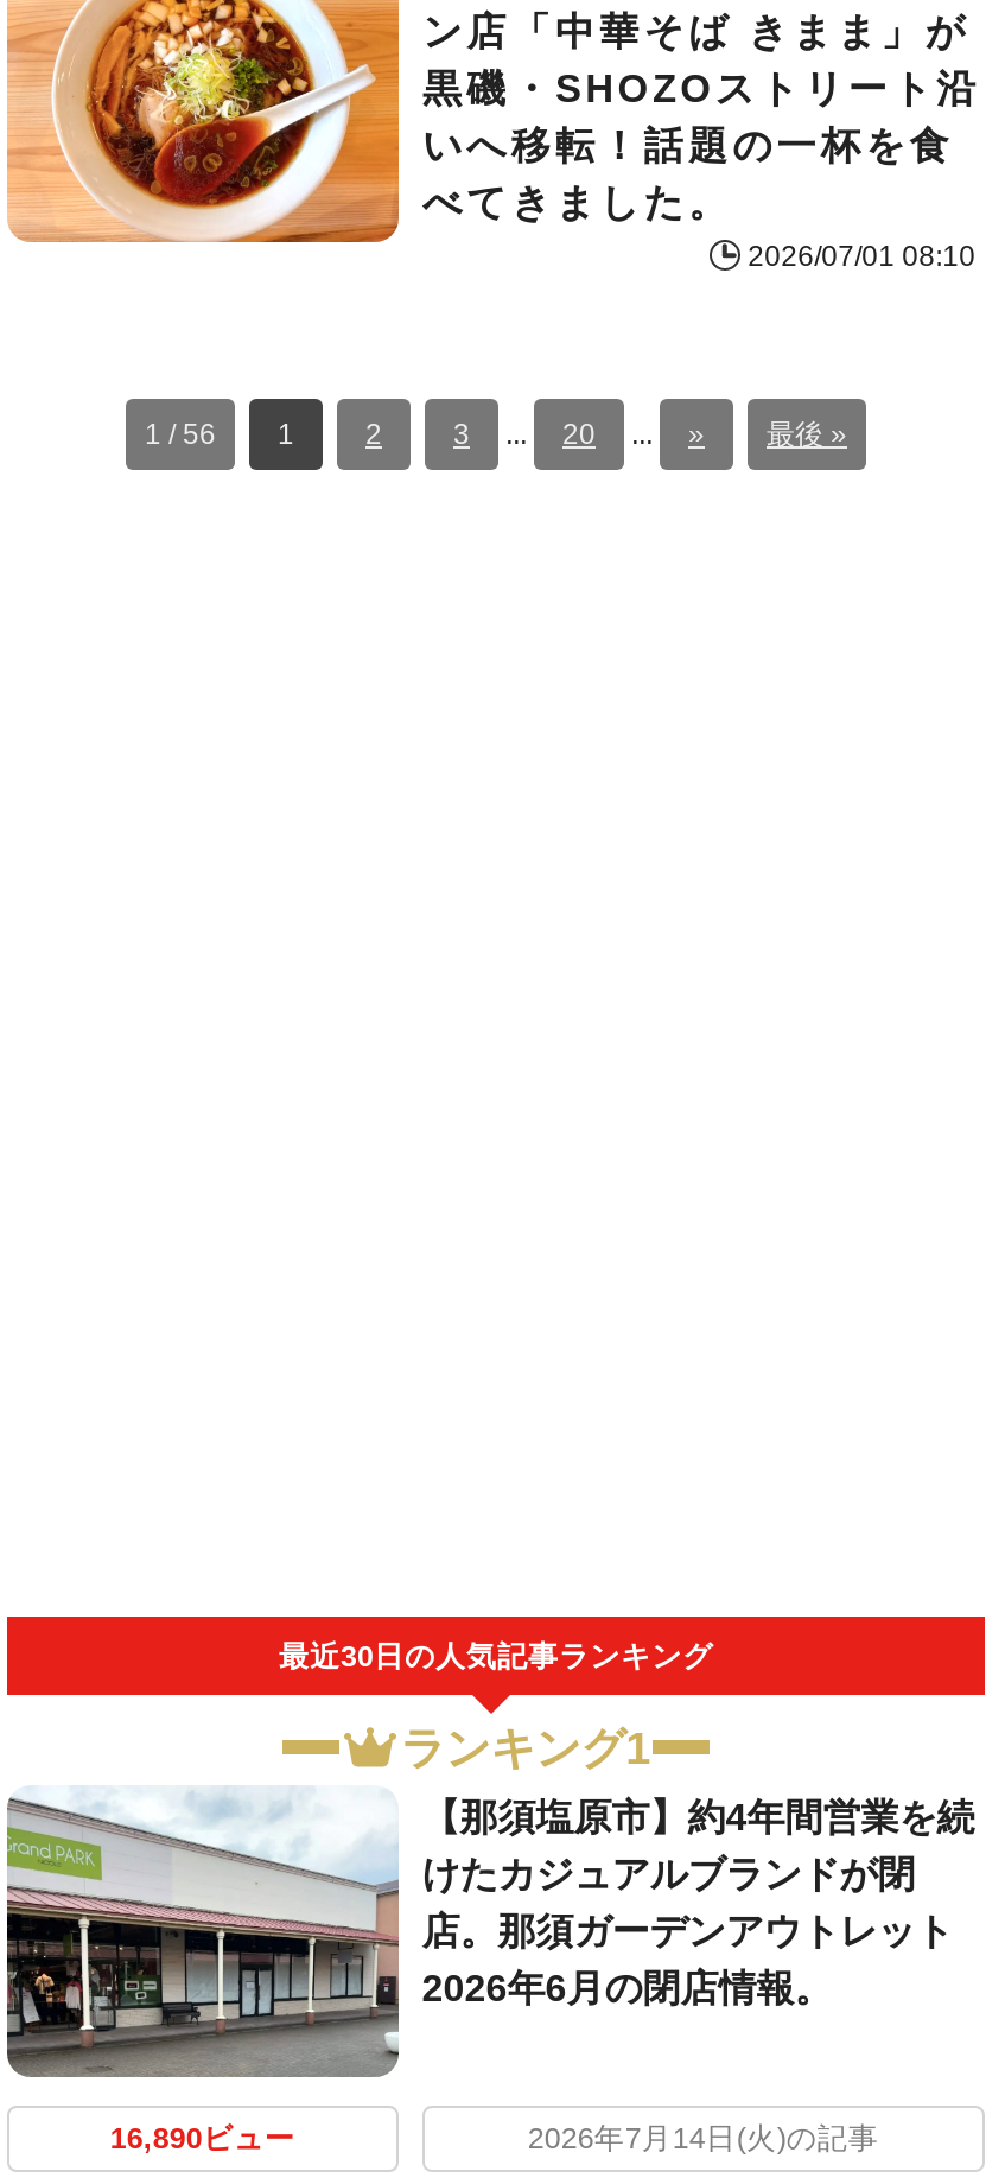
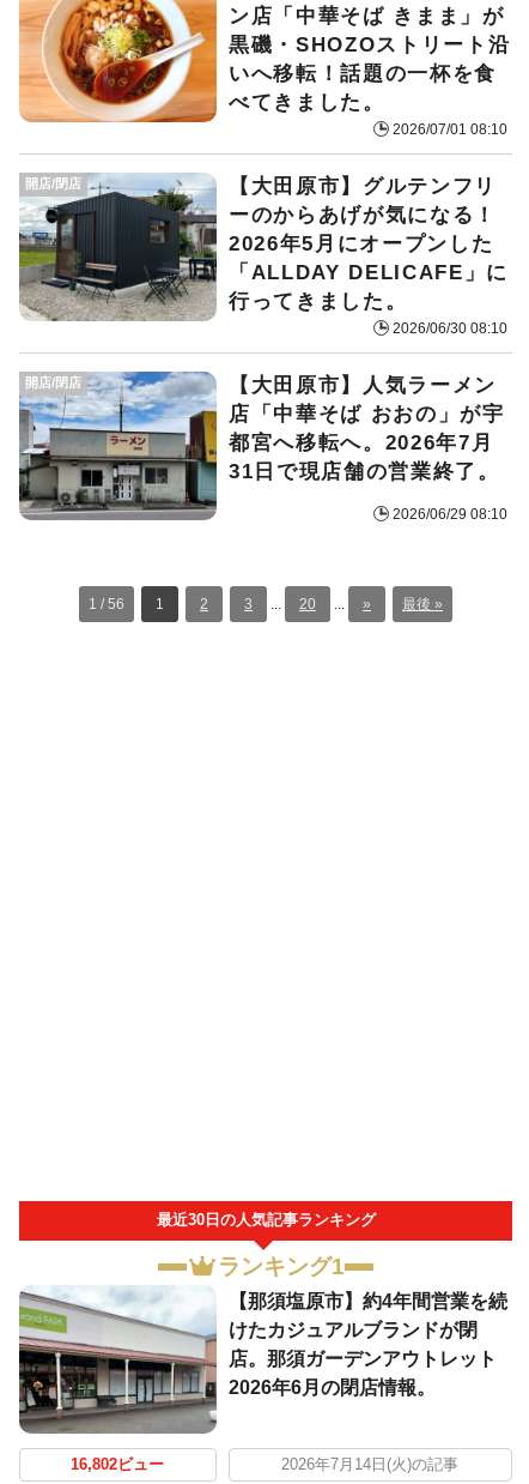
none -> [18,173,212,322] [image] | 開店/閉店
none -> [18,370,218,521] [image] | 開店/閉店
none -> [229,175,508,337] 【大田原市】グルテンフリ | ーのからあげが気になる！ | 2026年5月にオープンした | 「ALLDAY DELICAFE」に | 行ってきました。 | 2026/06/30 08:10
none -> [229,374,508,523] 【大田原市】人気ラーメン | 店「中華そば おおの」が宇 | 都宮へ移転へ。2026年7月 | 31日で現店舗の営業終了。 | 2026/06/29 08:10
[110,2123,295,2156] 16,890ビュー -> [71,1456,164,1473] 16,802ビュー

